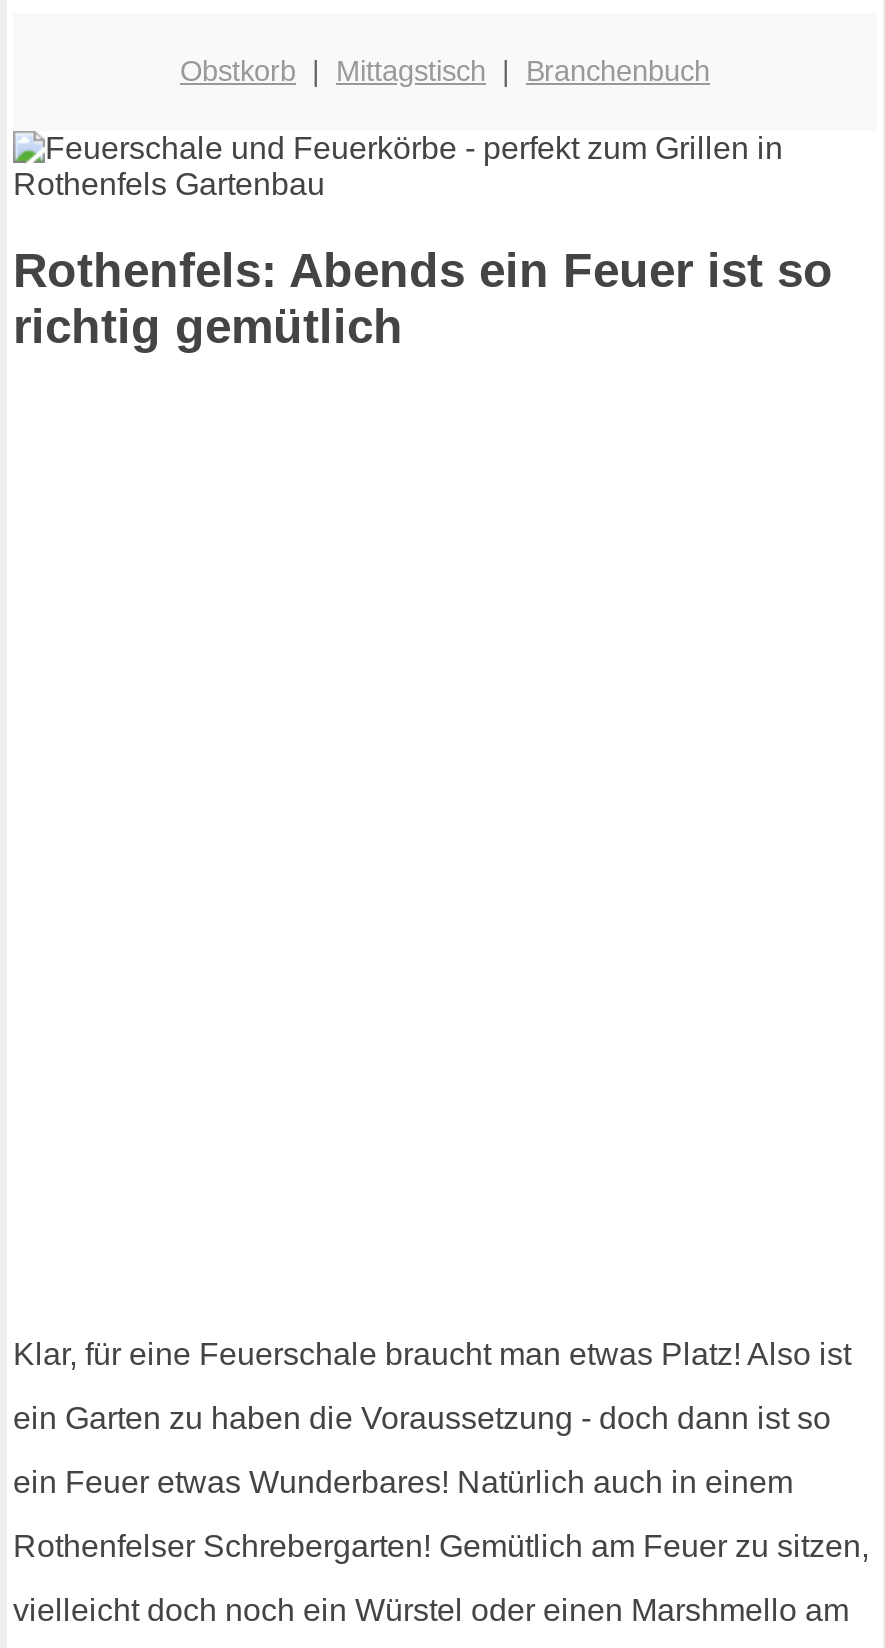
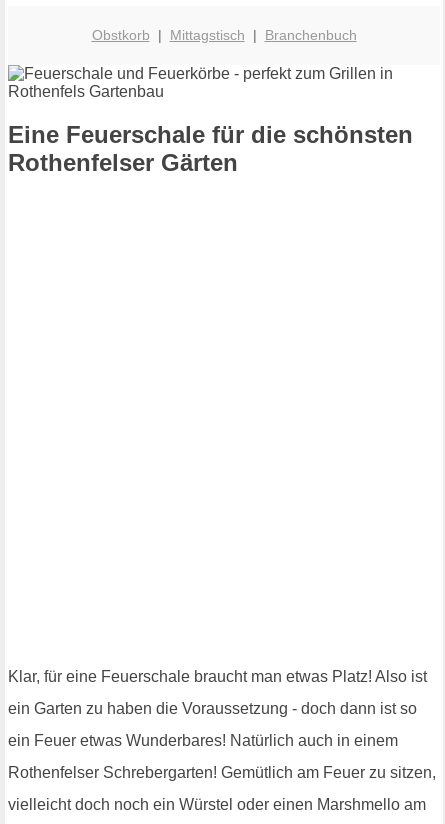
[13,244,833,354] Rothenfels: Abends ein Feuer ist so | richtig gemütlich -> [8,121,413,176] Eine Feuerschale für die schönsten | Rothenfelser Gärten

